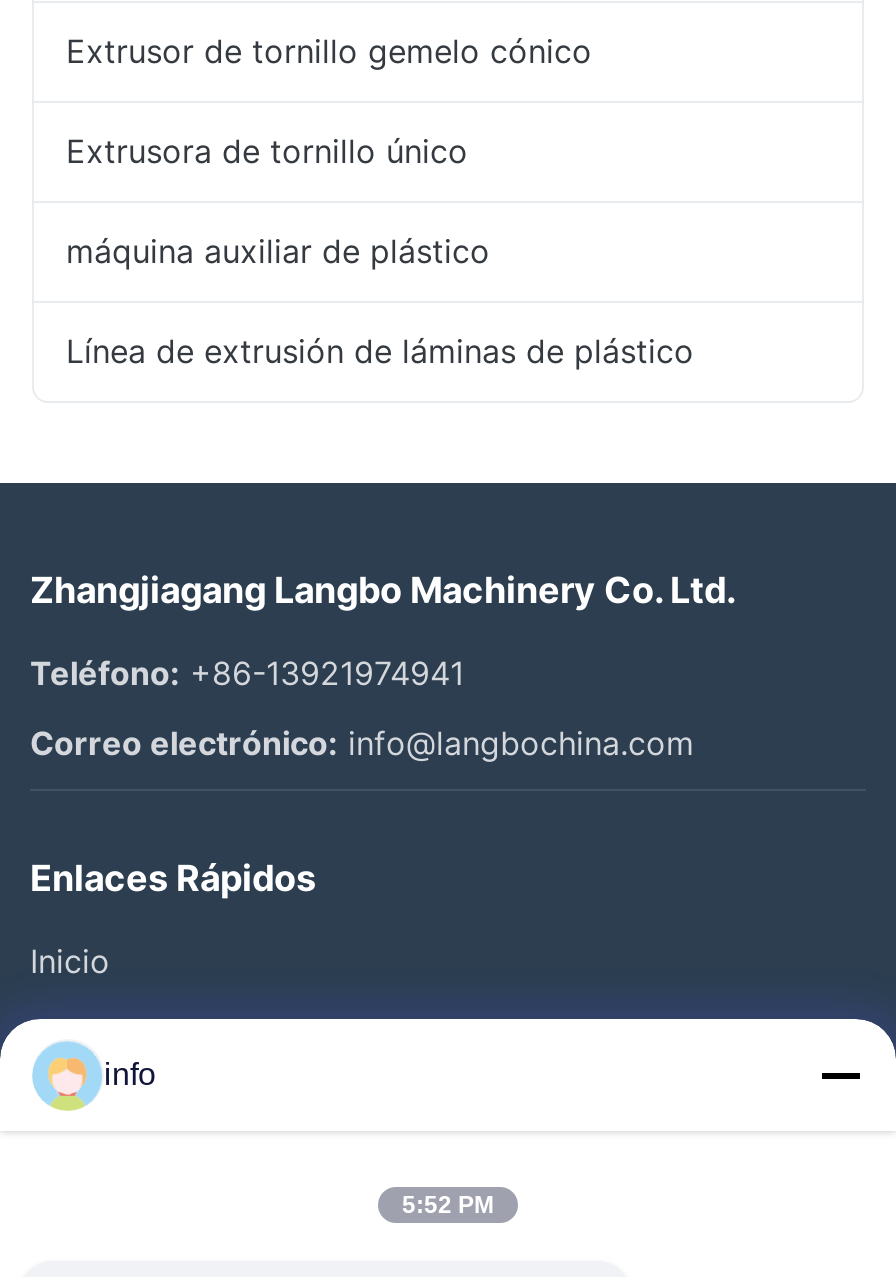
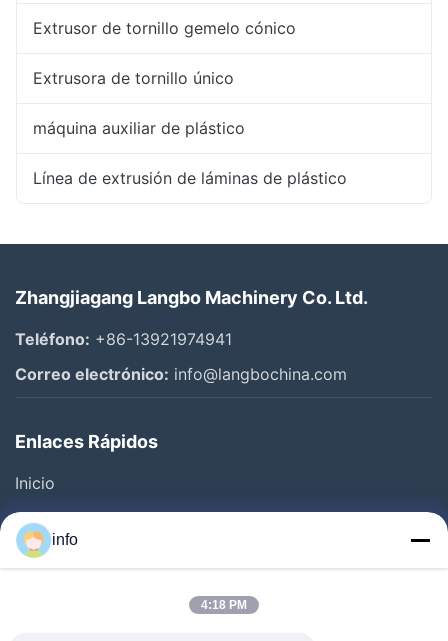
[402,1191,494,1219] 5:52 PM -> [201,598,247,612] 4:18 PM

